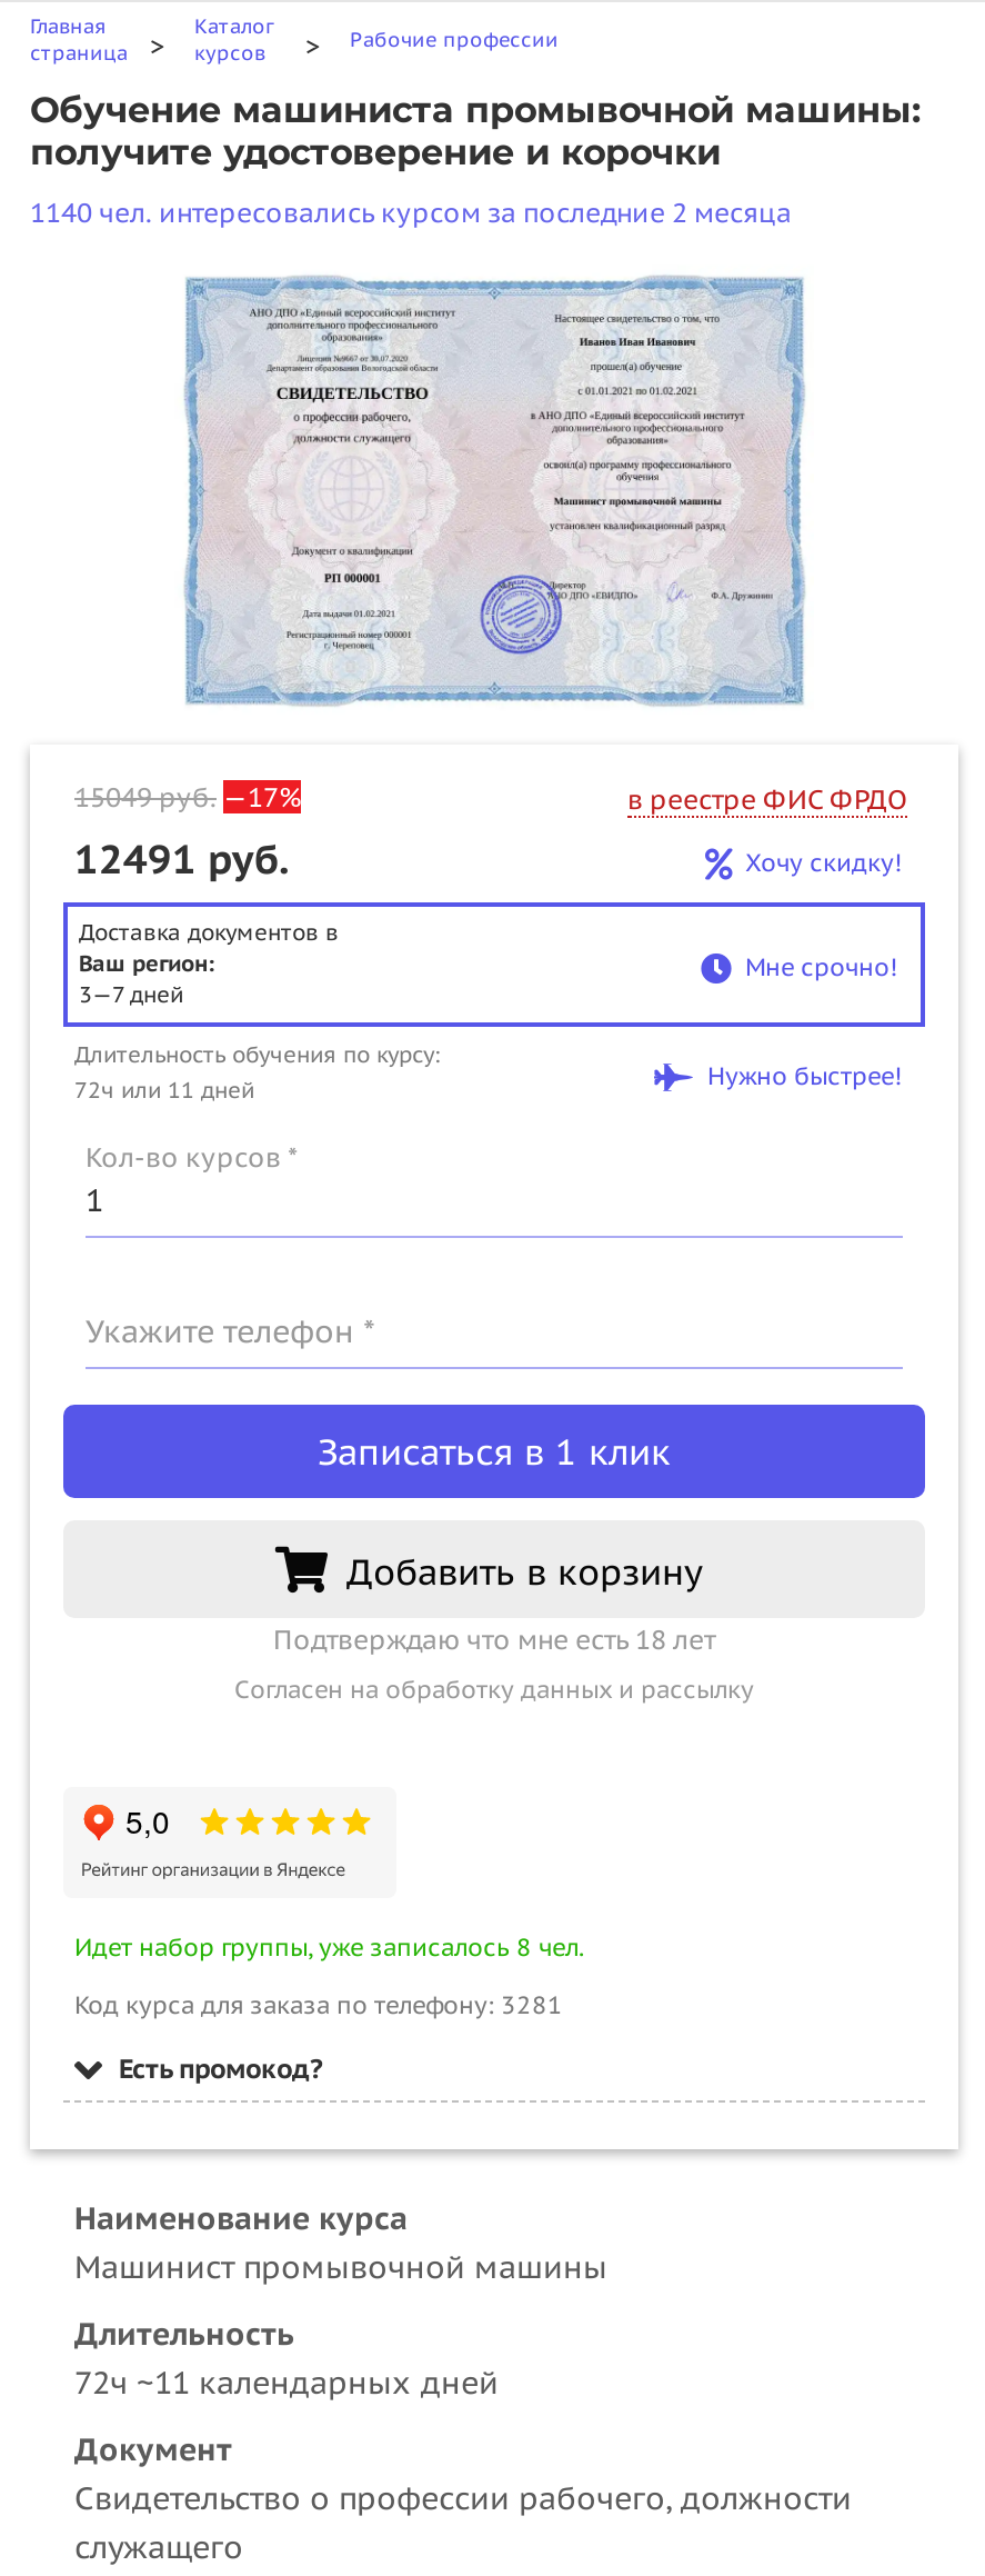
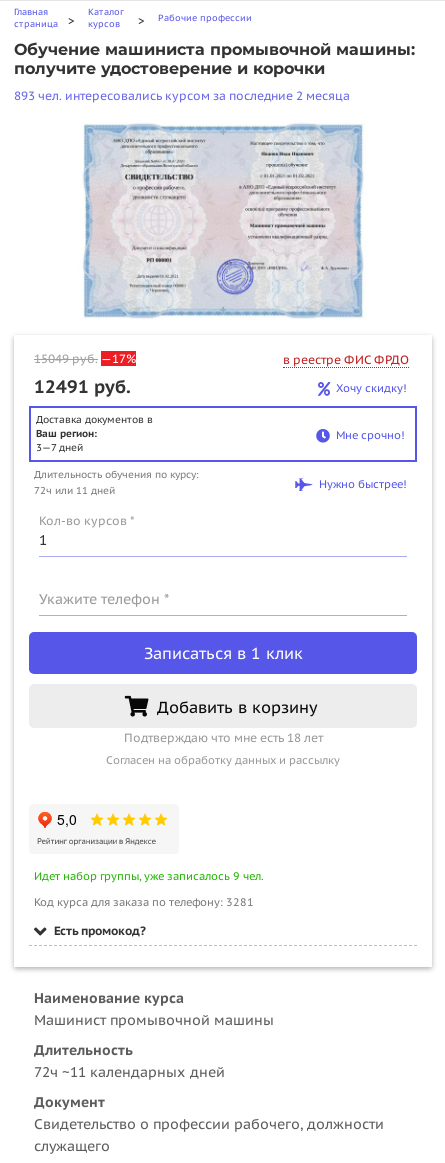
[30,196,792,229] 1140 чел. интересовались курсом за последние 2 месяца -> [14,88,350,103] 893 чел. интересовались курсом за последние 2 месяца
[74,1931,585,1962] Идет набор группы, уже записалось 8 чел. -> [34,869,264,883] Идет набор группы, уже записалось 9 чел.

